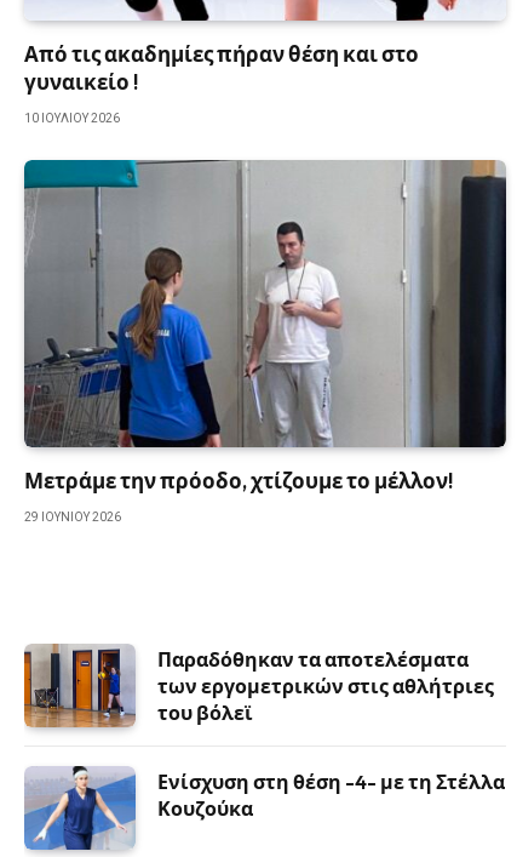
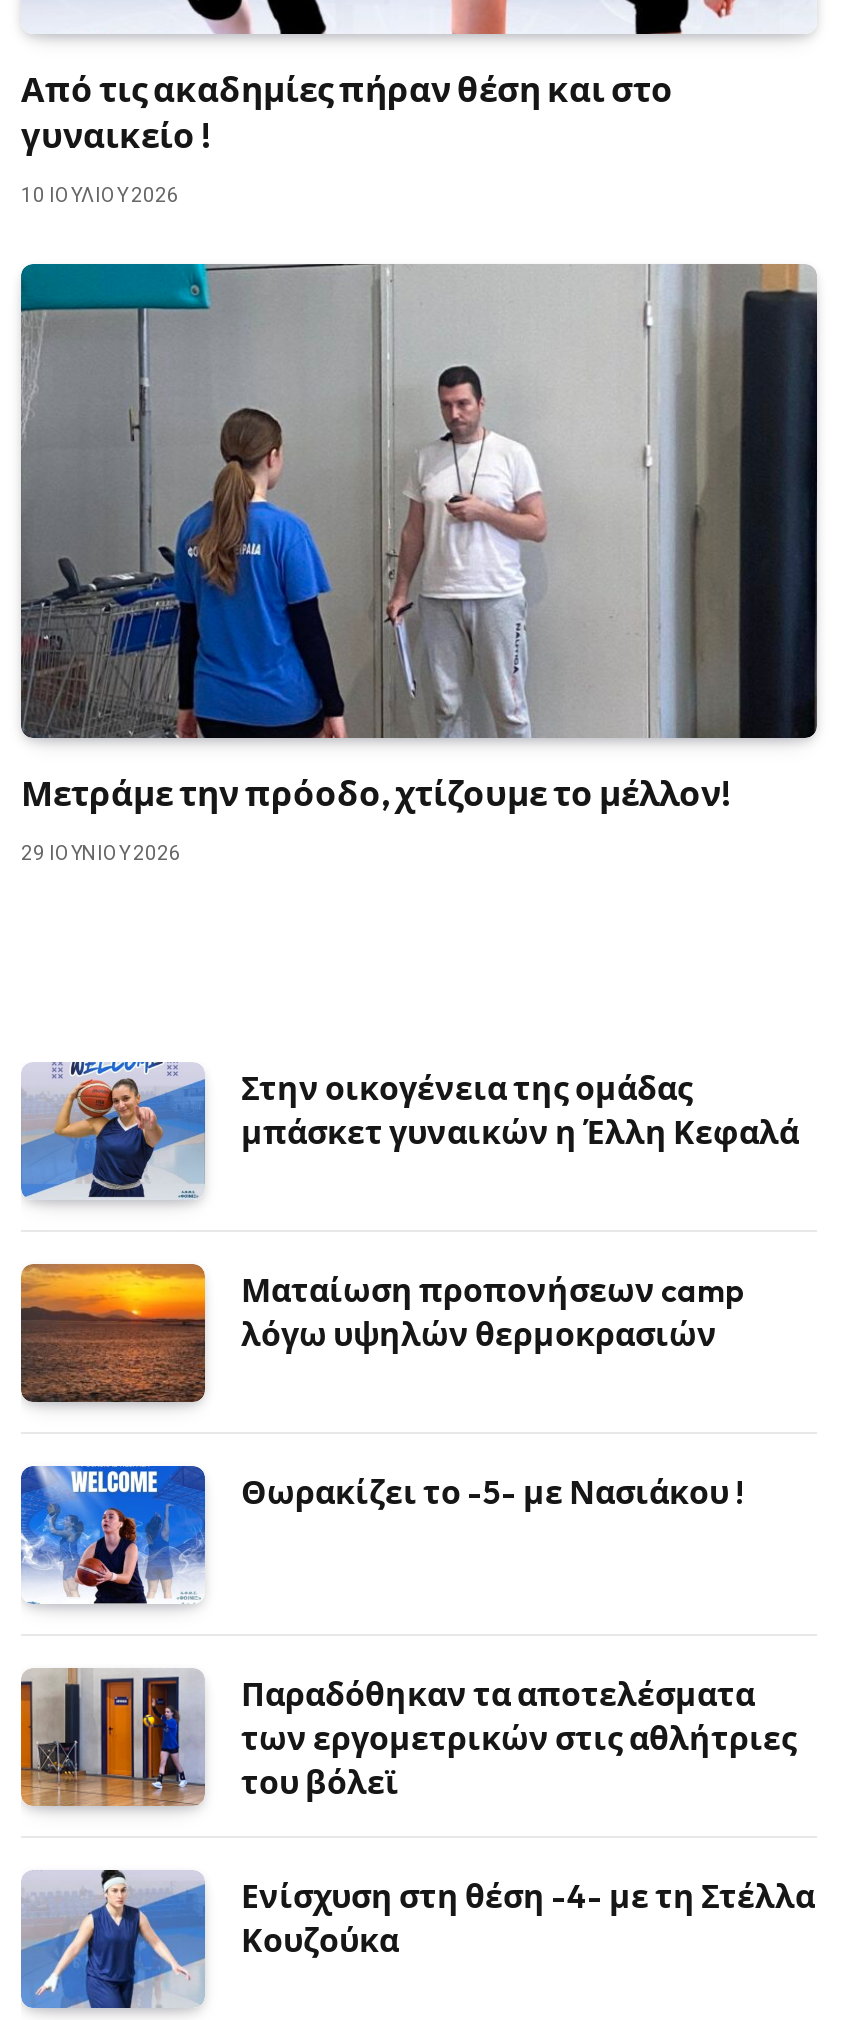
none -> [19,1262,745,1404] [image] | Ματαίωση προπονήσεων camp | λόγω υψηλών θερμοκρασιών
none -> [19,1464,743,1608] [image] | Θωρακίζει το -5- με Νασιάκου !
none -> [21,1062,799,1200] [image] | Στην οικογένεια της ομάδας | μπάσκετ γυναικών η Έλλη Κεφαλά

